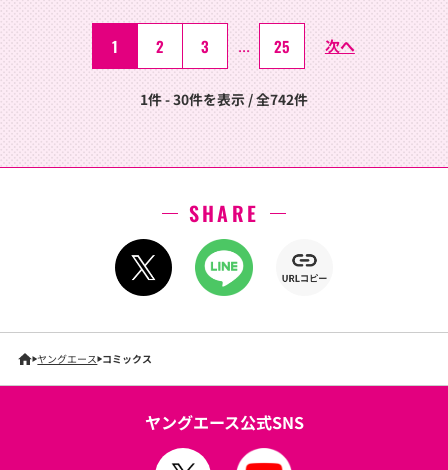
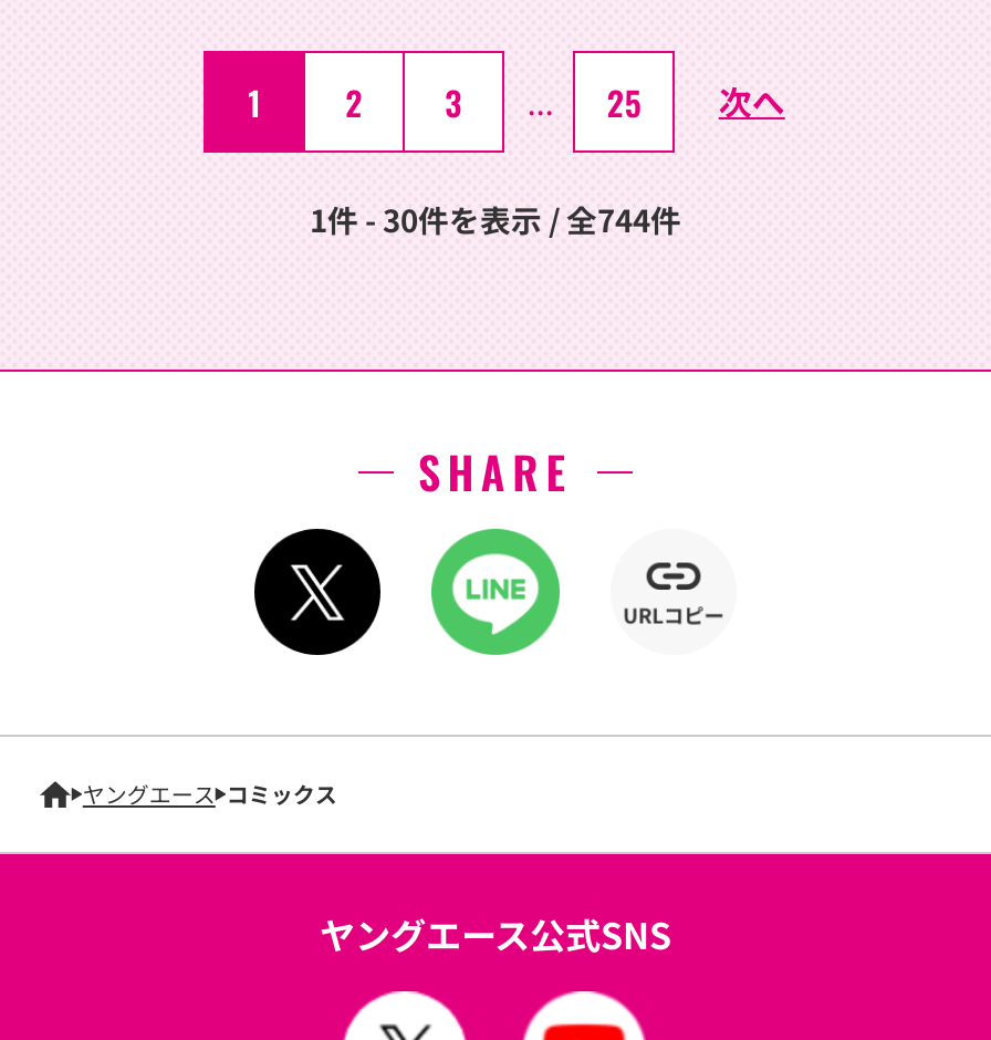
[140,89,308,109] 1件 - 30件を表示 / 全742件 -> [310,196,681,240] 1件 - 30件を表示 / 全744件

